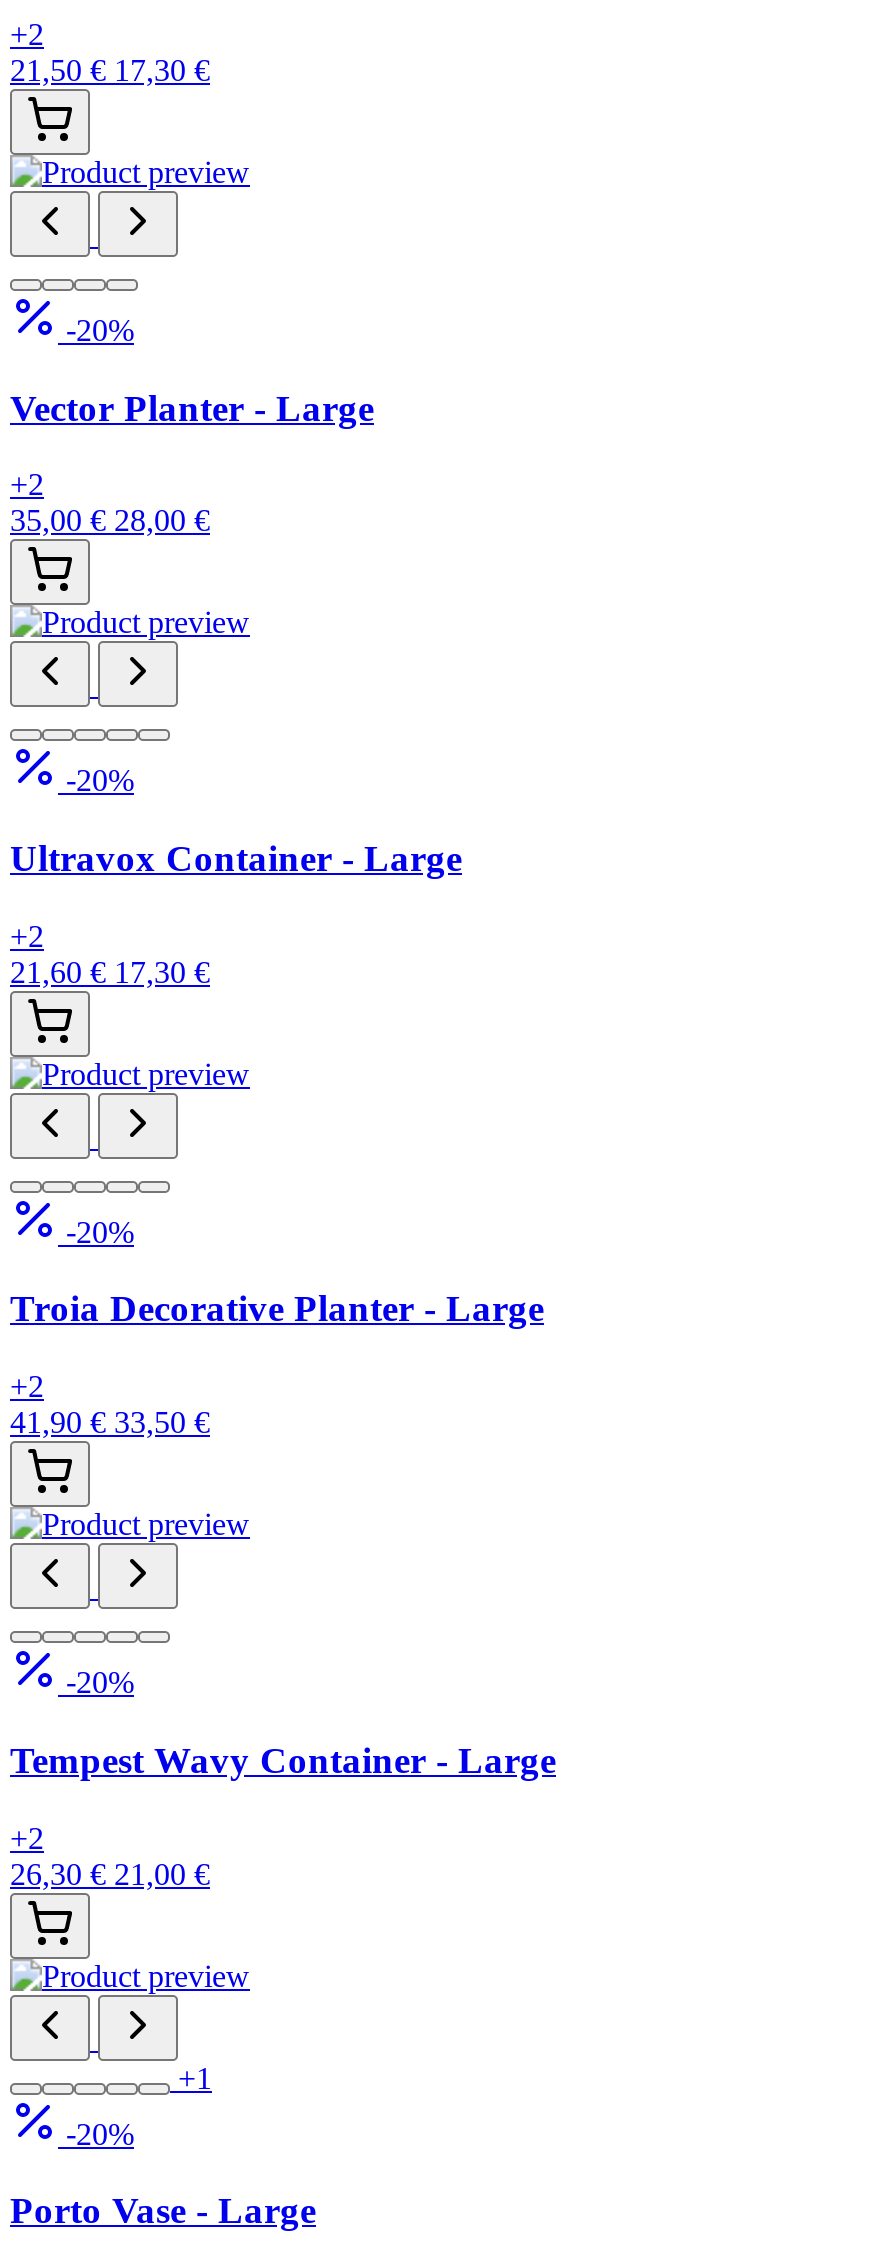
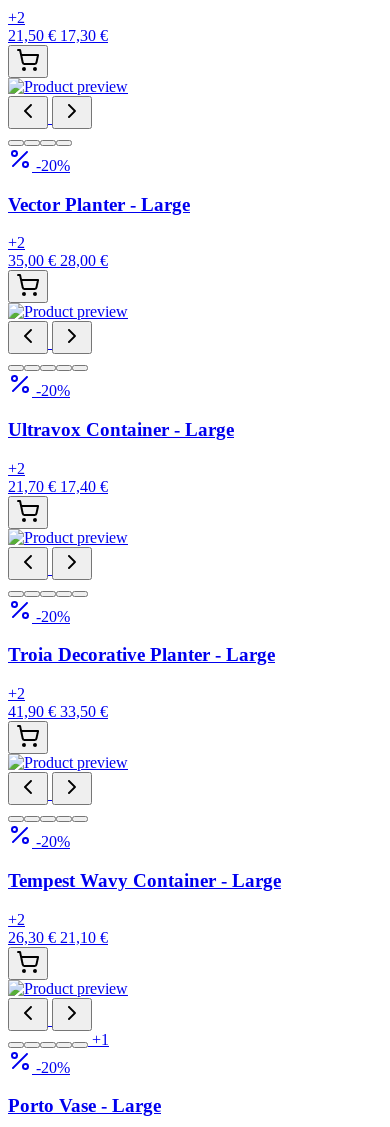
[10,955,210,989] 21,60 € 17,30 € -> [8,478,108,495] 21,70 € 17,40 €
[10,1856,210,1890] 26,30 € 21,00 € -> [8,929,108,946] 26,30 € 21,10 €

